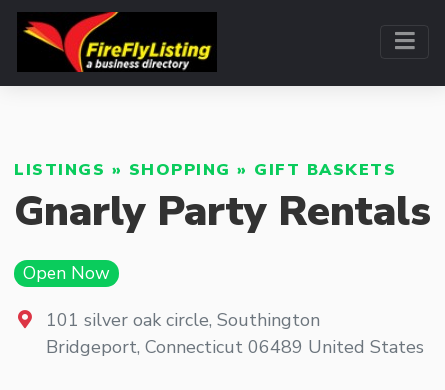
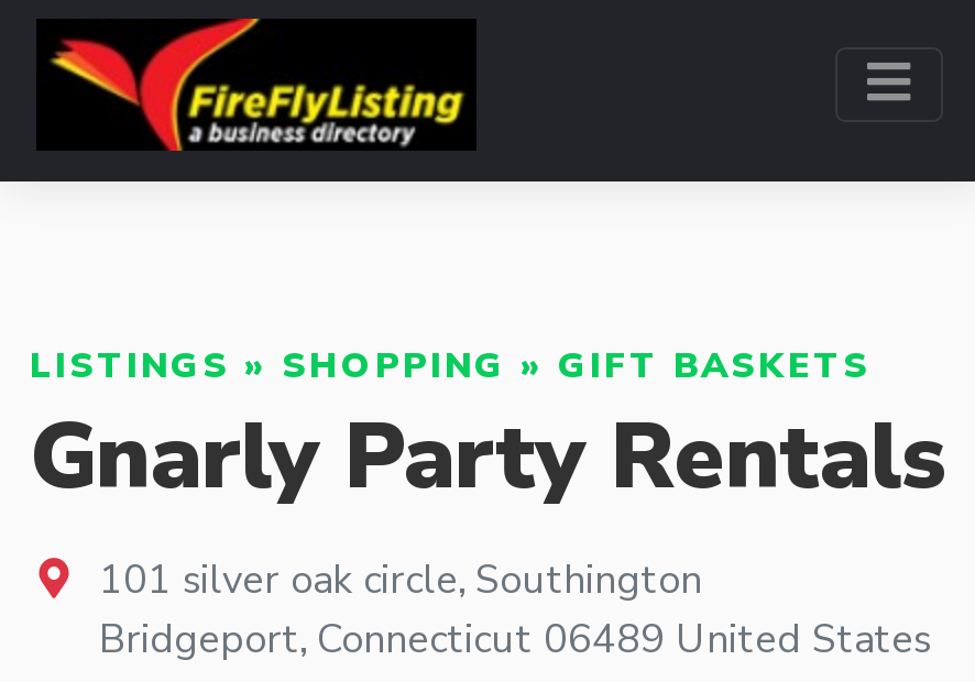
[23,261,110,285] Open Now -> none

